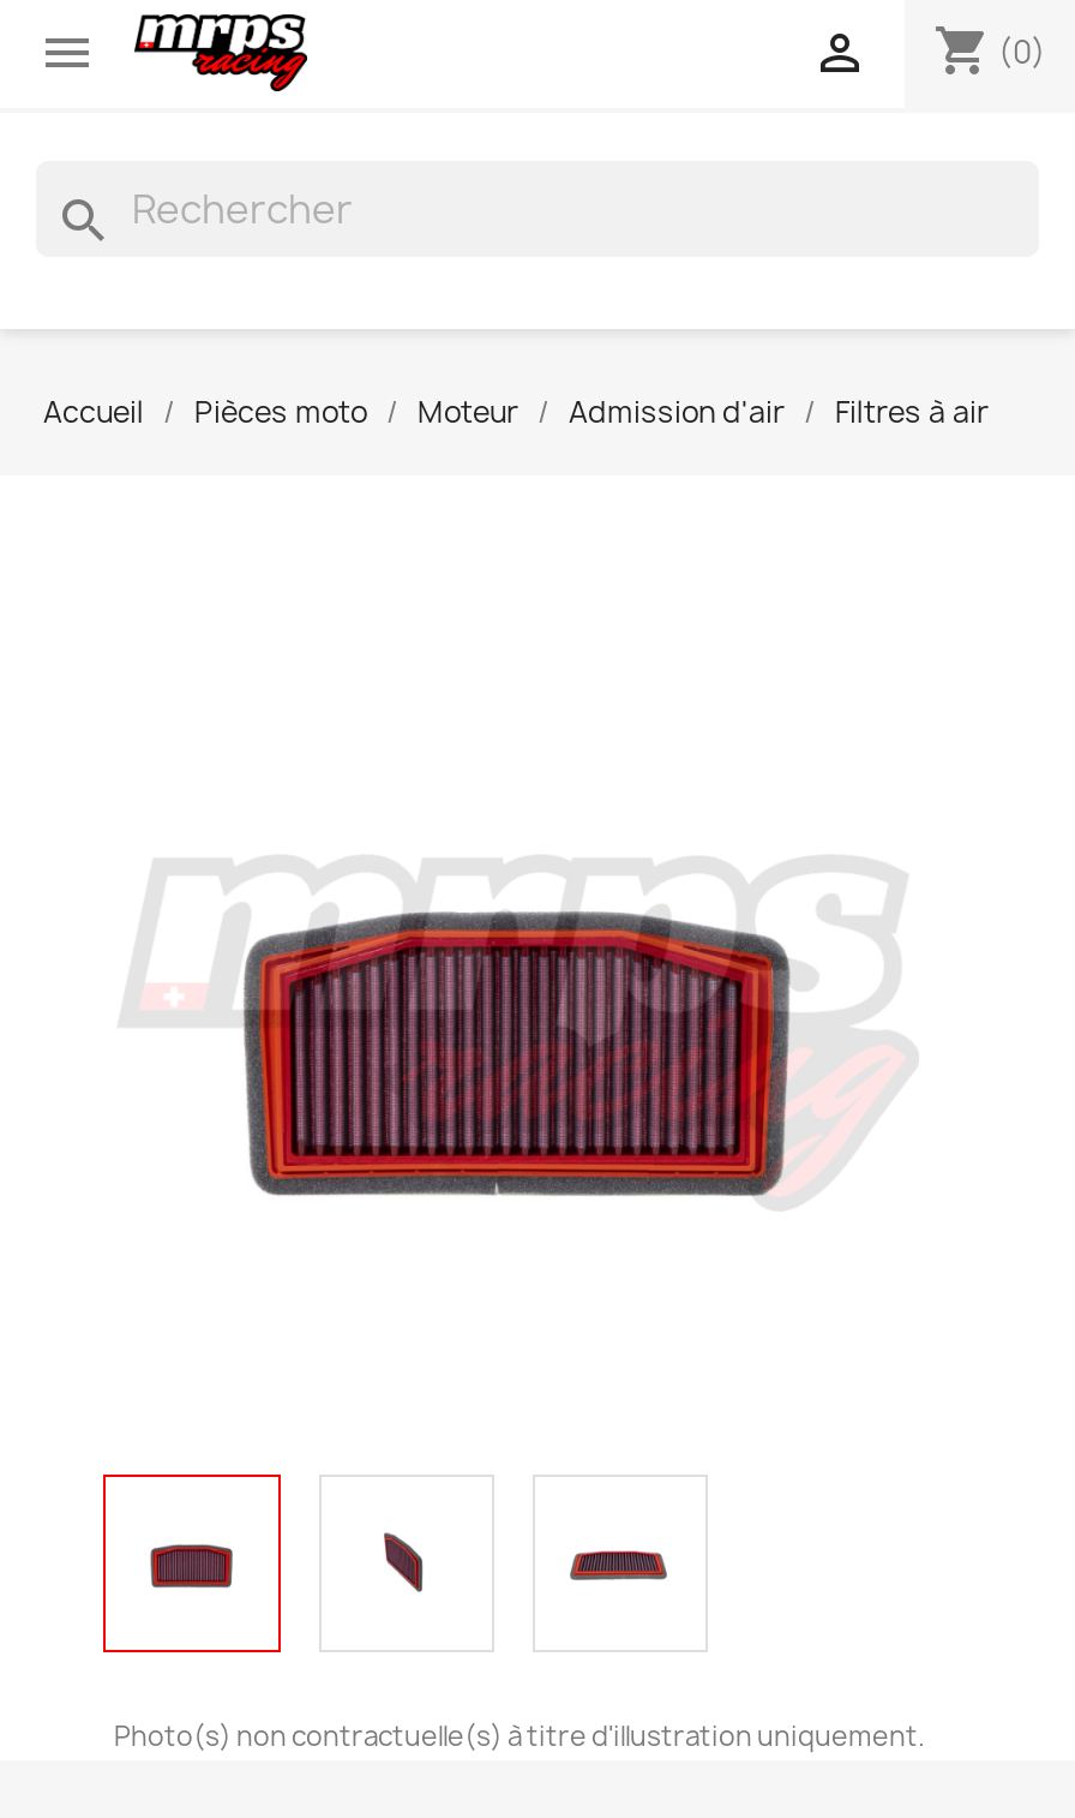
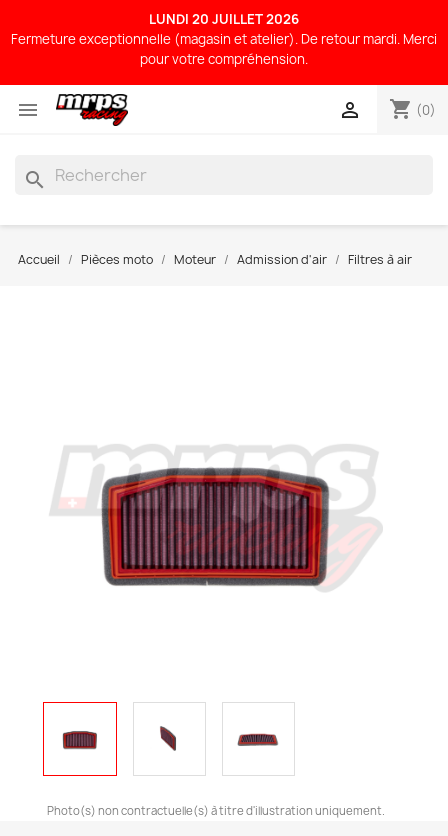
none -> [11,10,437,68] LUNDI 20 JUILLET 2026 | Fermeture exceptionnelle (magasin et atelier). De retour mardi. Merci | pour votre compréhension.

